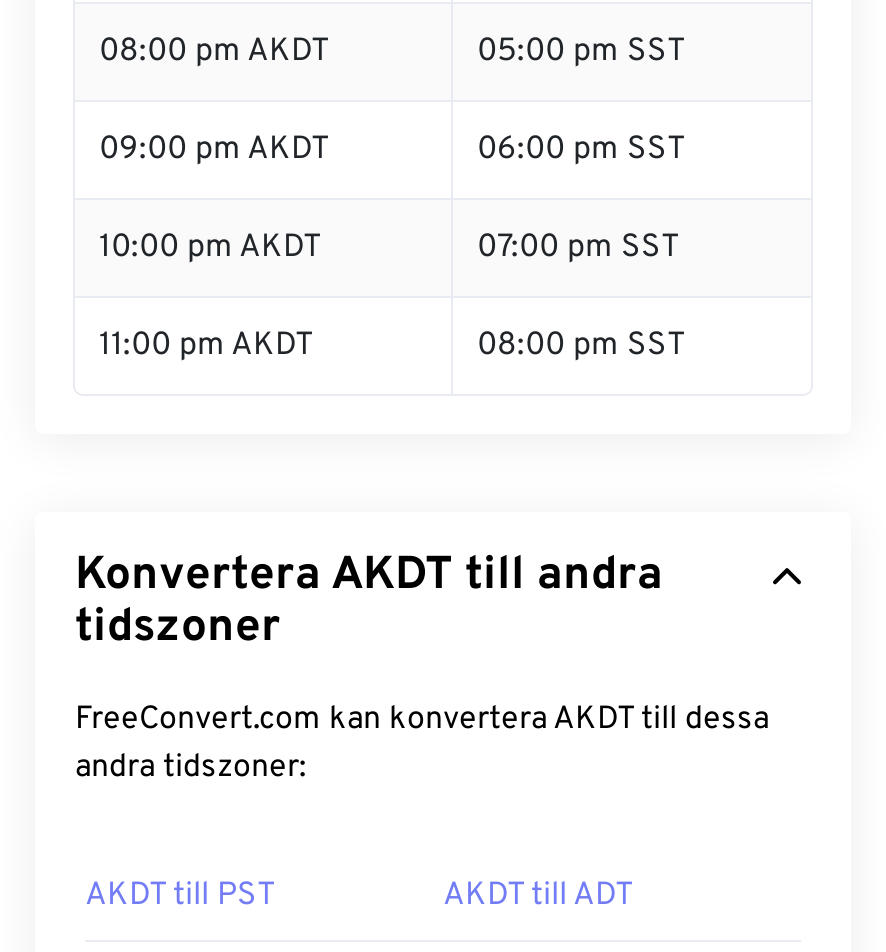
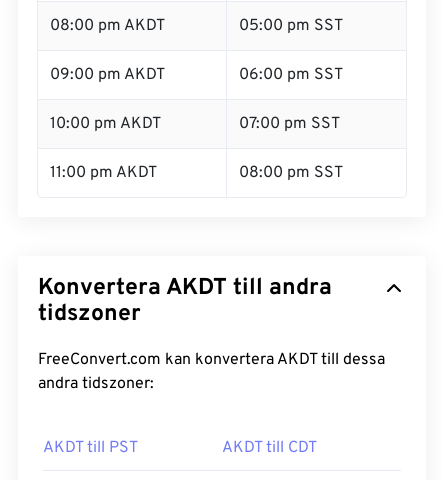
[443,876,633,916] AKDT till ADT -> [222,438,317,458] AKDT till CDT

